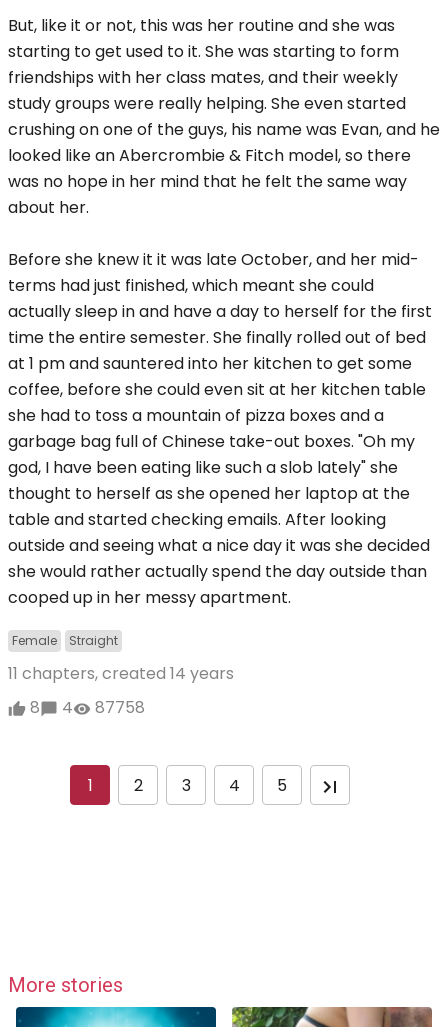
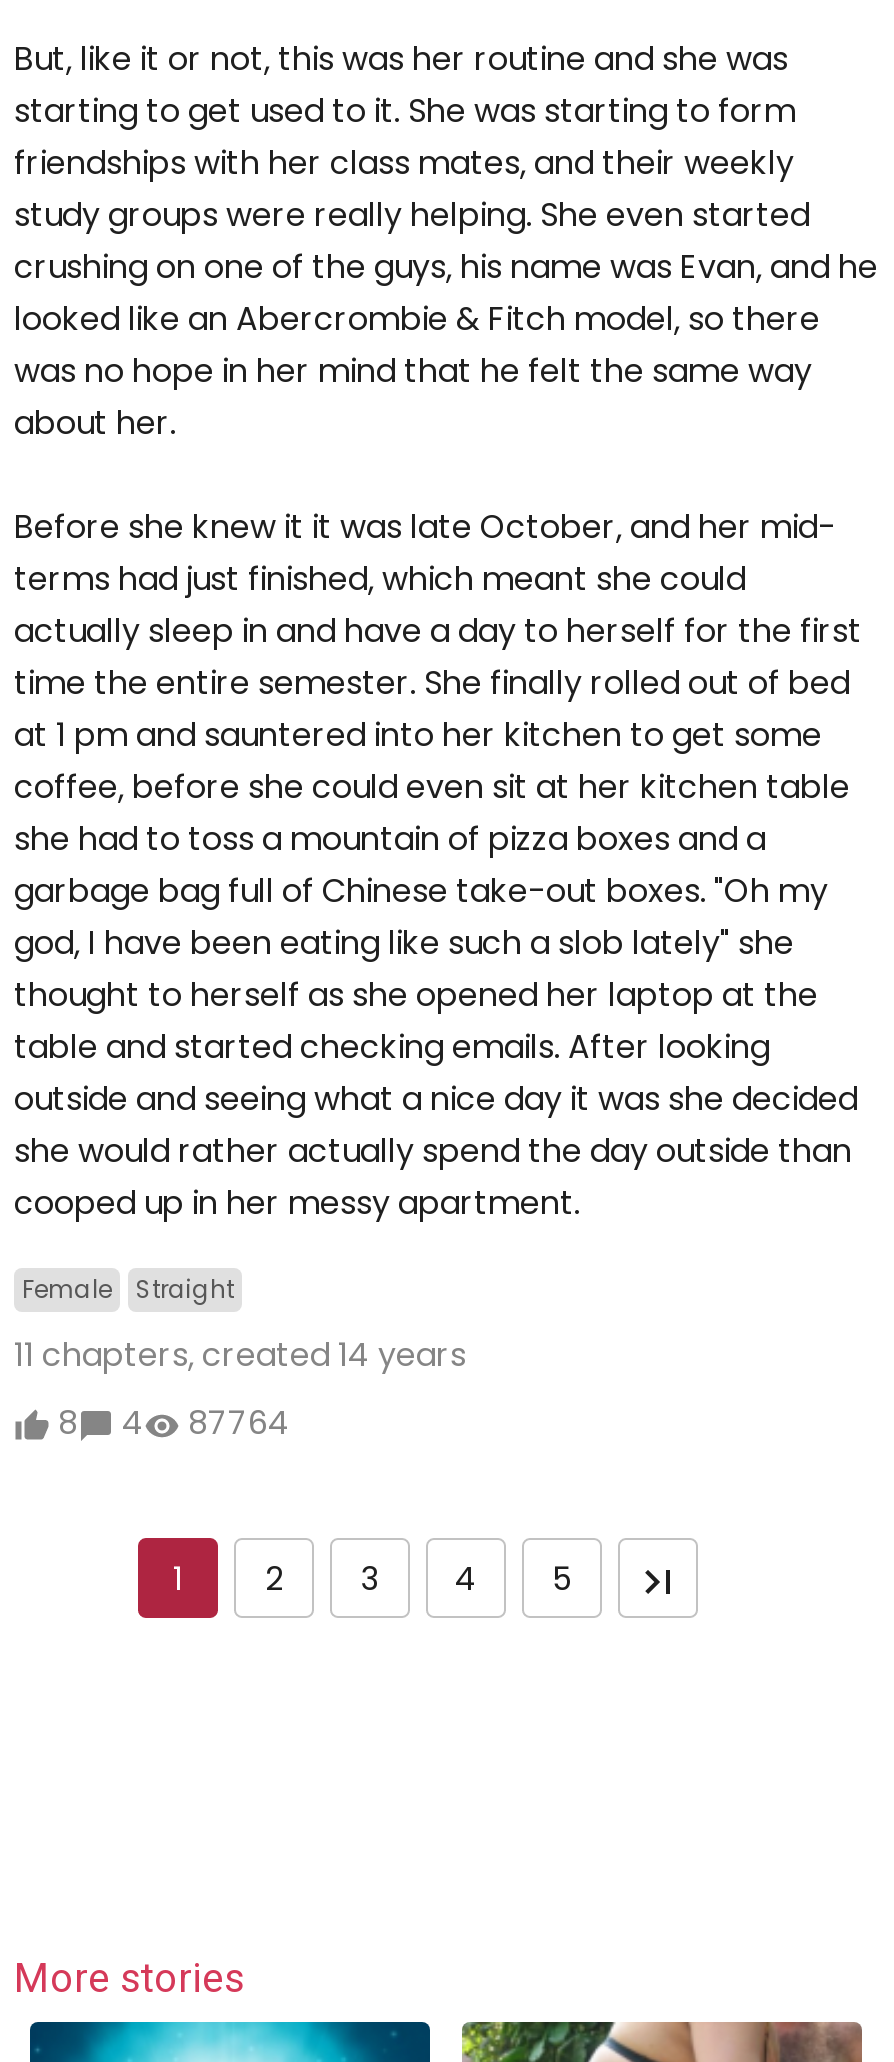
[26,696,145,719] 8 4 87758 -> [50,1400,290,1446] 8 4 87764

